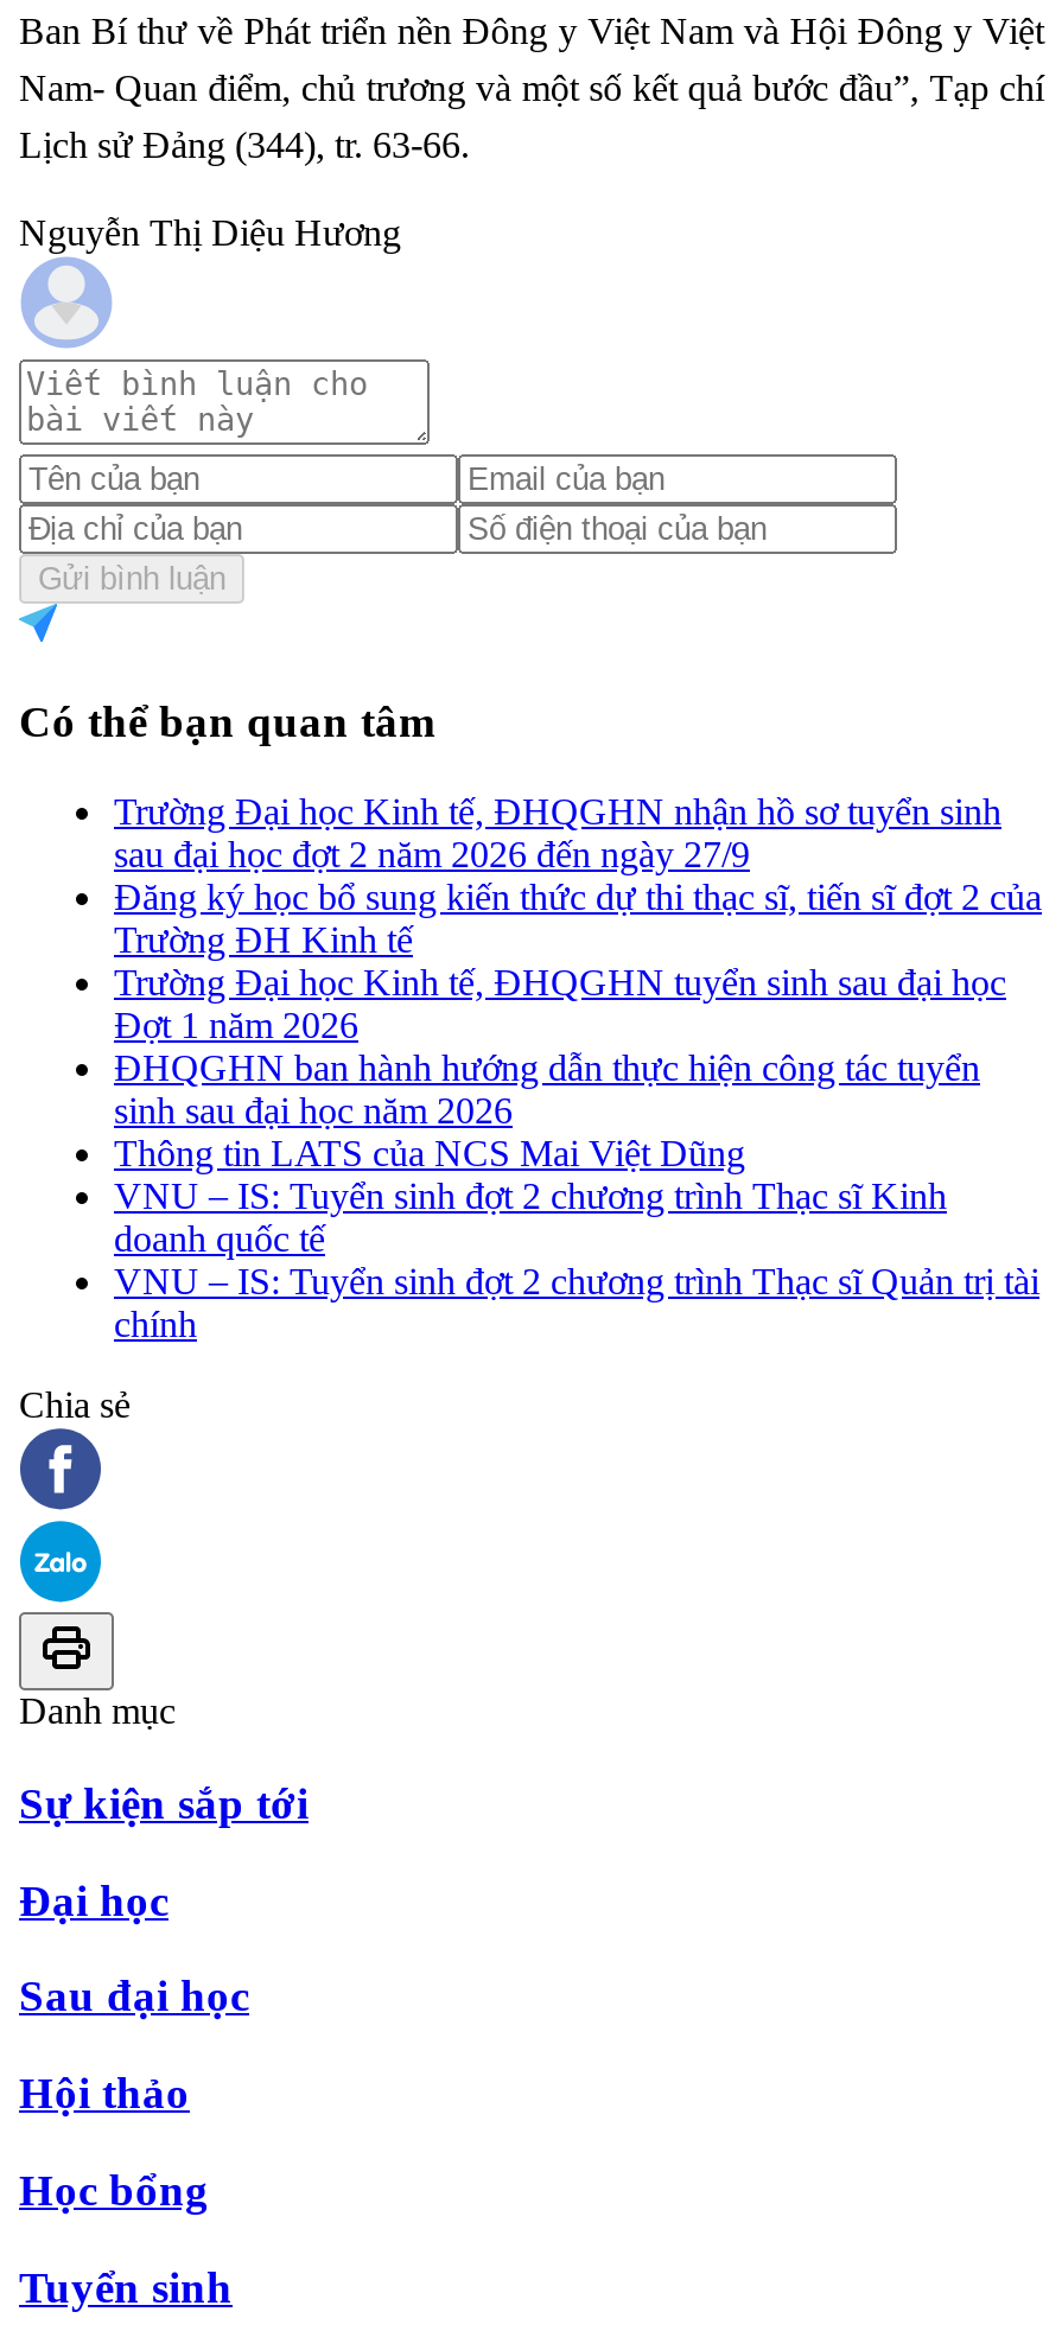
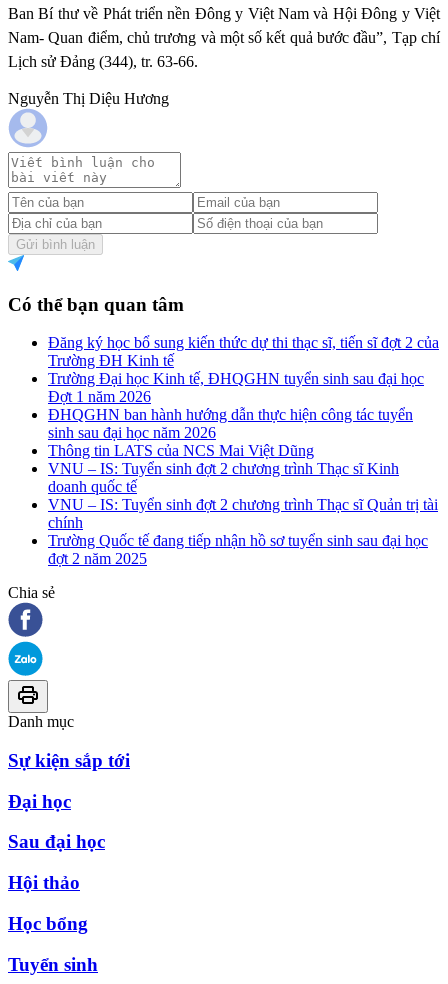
[114,792,1001,875] Trường Đại học Kinh tế, ĐHQGHN nhận hồ sơ tuyển sinh | sau đại học đợt 2 năm 2026 đến ngày 27/9 -> none
moved [114,877,1042,1345] -> [48,334,439,531]: Đăng ký học bổ sung kiến thức dự thi thạc sĩ, tiến sĩ đợt 2 của | Trường ĐH Kinh tế | Trường Đại học Kinh tế, ĐHQGHN tuyển sinh sau đại học | ... | VNU – IS: Tuyển sinh đợt 2 chương trình Thạc sĩ Quản trị tài | chính
none -> [48,532,428,567] Trường Quốc tế đang tiếp nhận hồ sơ tuyển sinh sau đại học | đợt 2 năm 2025

